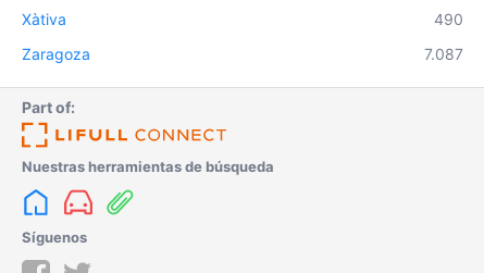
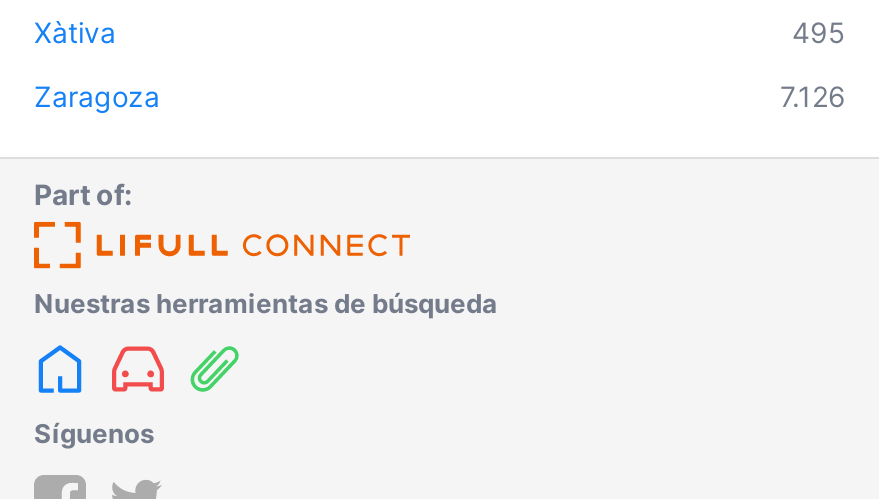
[434,9,463,28] 490 -> [792,14,846,48] 495
[424,44,463,63] 7.087 -> [780,78,846,112] 7.126

